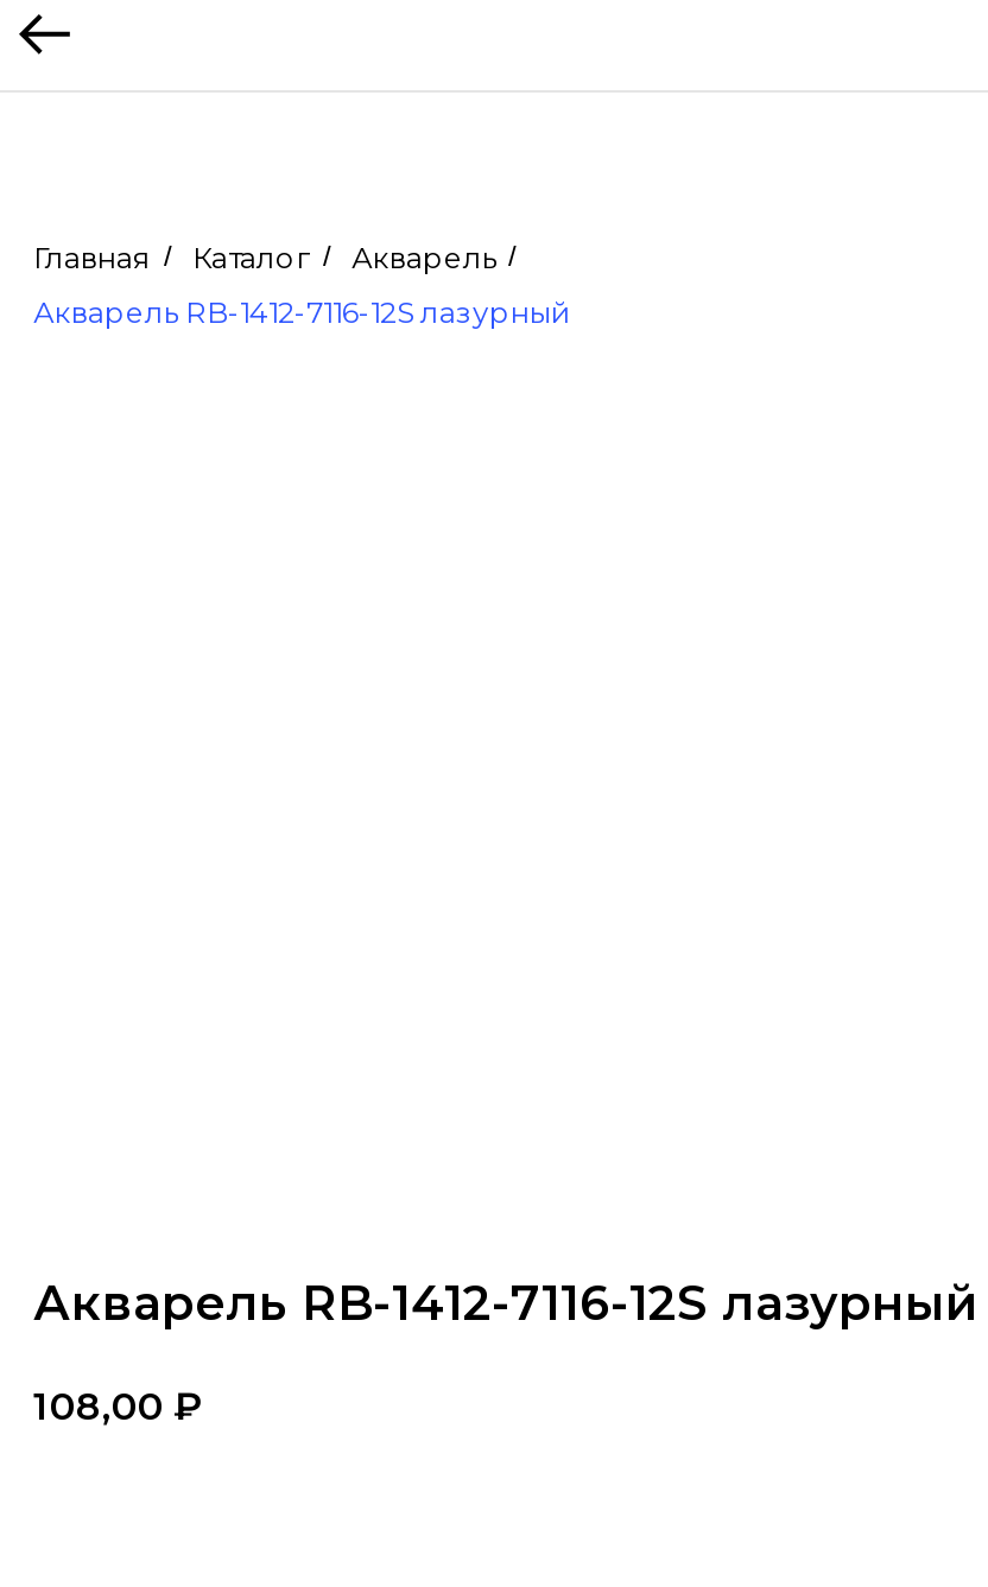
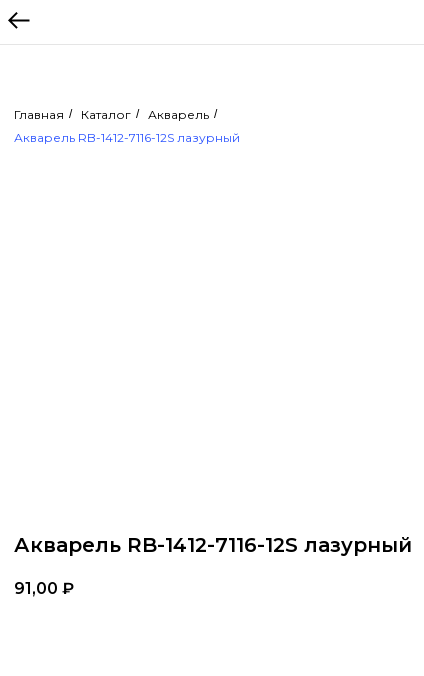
[33,1385,202,1430] 108,00 ₽ -> [14,579,74,598] 91,00 ₽

